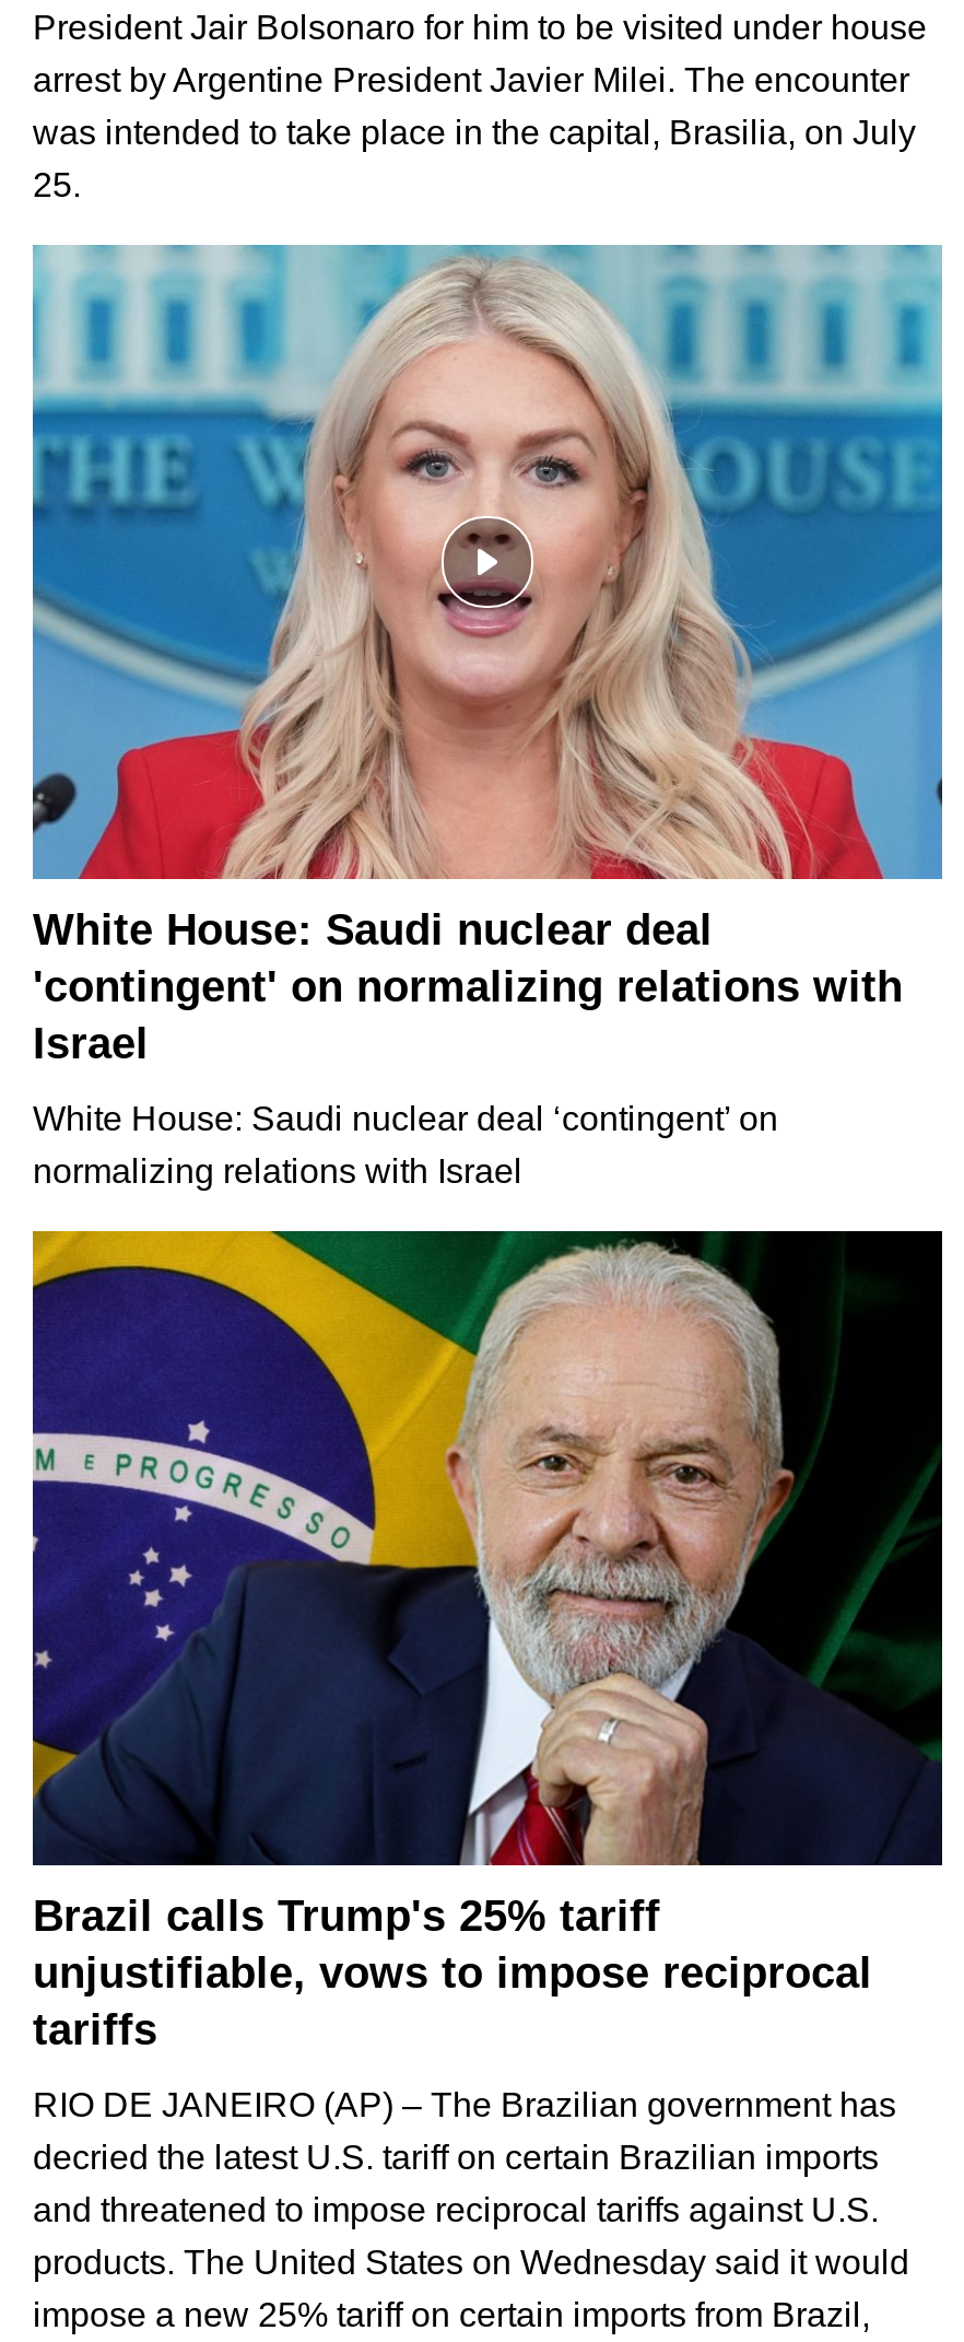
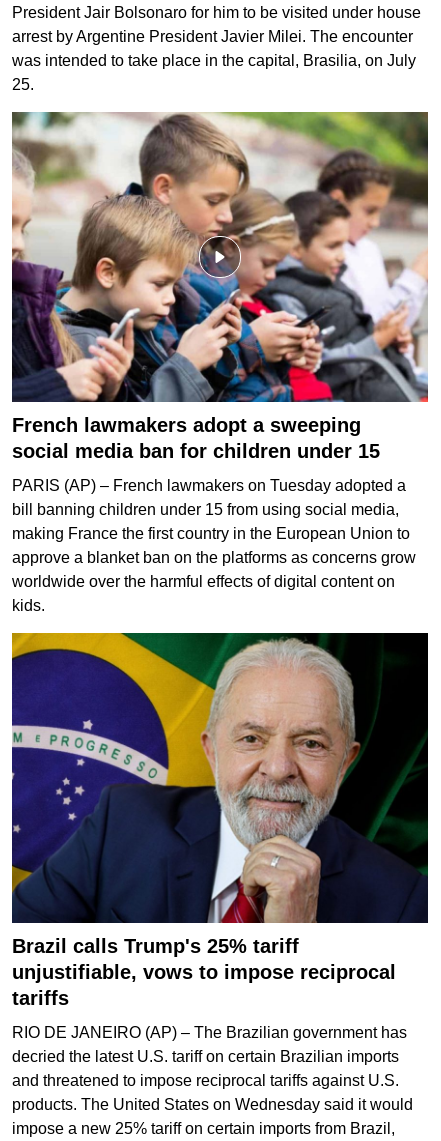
[31,243,944,1067] [image] | White House: Saudi nuclear deal | 'contingent' on normalizing relations with | Israel -> [11,111,429,462] [image] | French lawmakers adopt a sweeping | social media ban for children under 15
[33,1100,778,1190] White House: Saudi nuclear deal ‘contingent’ on | normalizing relations with Israel -> [12,477,416,614] PARIS (AP) – French lawmakers on Tuesday adopted a | bill banning children under 15 from using social media, | making France the first country in the European Union to | approve a blanket ban on the platforms as concerns grow | worldwide over the harmful effects of digital content on | kids.

